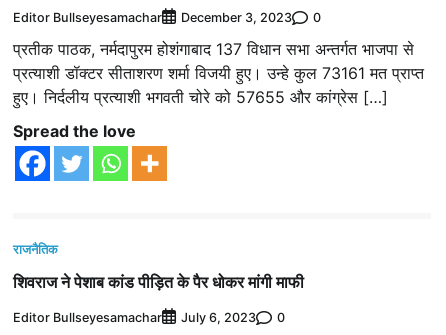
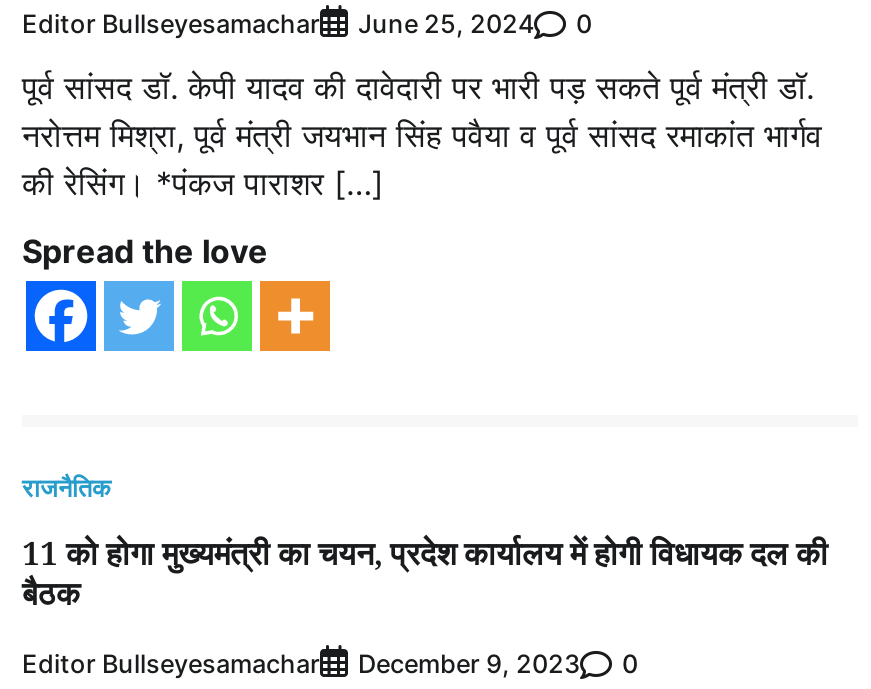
[13,10,321,25] Editor Bullseyesamachar December 3, 2023 0 -> [22,8,592,39] Editor Bullseyesamachar June 25, 2024 0
[13,39,424,107] प्रतीक पाठक, नर्मदापुरम होशंगाबाद 137 विधान सभा अन्तर्गत भाजपा से | प्रत्याशी डॉक्टर सीताशरण शर्मा विजयी हुए। उन्हे कुल 73161 मत प्राप्त | हुए। निर्दलीय प्रत्याशी भगवती चोरे को 57655 और कांग्रेस […] -> [22,67,822,203] पूर्व सांसद डॉ. केपी यादव की दावेदारी पर भारी पड़ सकते पूर्व मंत्री डॉ. | नरोत्तम मिश्रा, पूर्व मंत्री जयभान सिंह पवैया व पूर्व सांसद रमाकांत भार्गव | की रेसिंग। *पंकज पाराशर […]
[13,271,304,293] शिवराज ने पेशाब कांड पीड़ित के पैर धोकर मांगी माफी -> [22,532,828,616] 11 को होगा मुख्यमंत्री का चयन, प्रदेश कार्यालय में होगी विधायक दल की | बैठक
[13,310,285,325] Editor Bullseyesamachar July 6, 2023 0 -> [22,649,638,680] Editor Bullseyesamachar December 9, 2023 0

